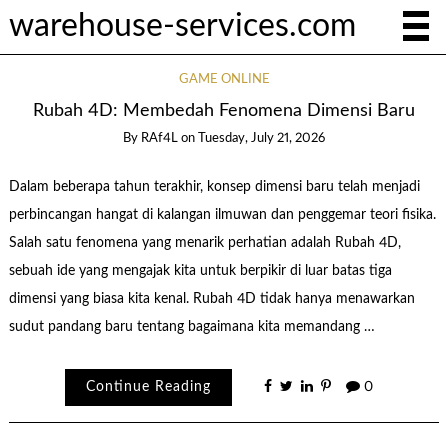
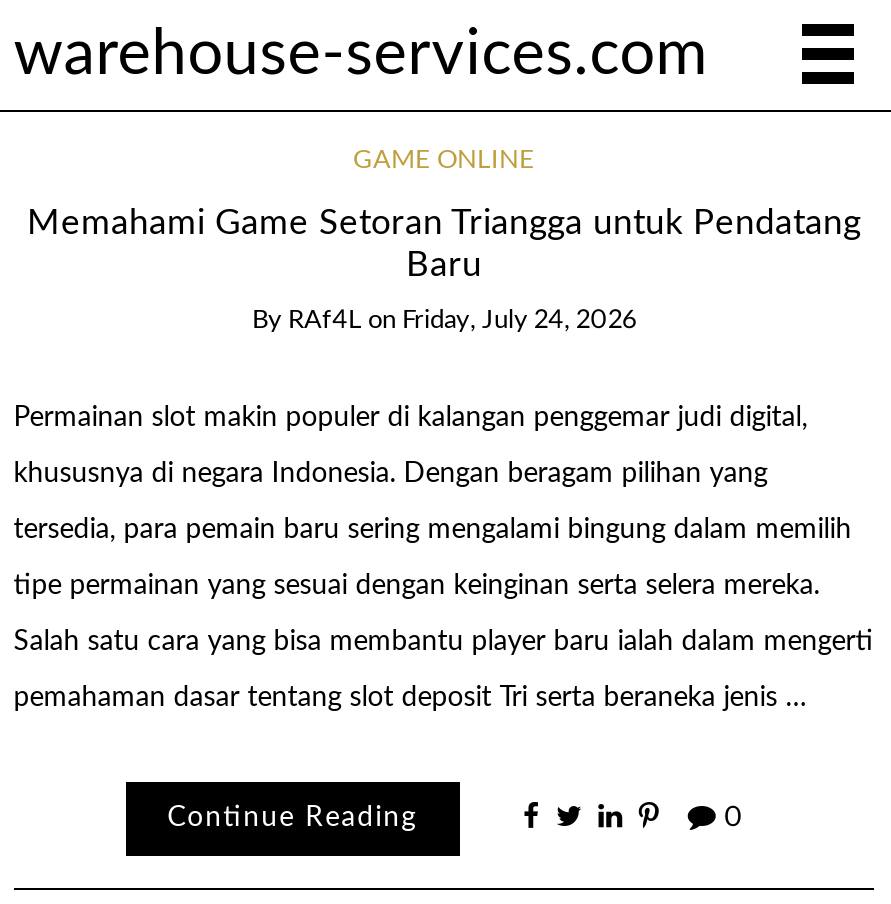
[33,102,415,119] Rubah 4D: Membedah Fenomena Dimensi Baru -> [27,206,861,282] Memahami Game Setoran Triangga untuk Pendatang | Baru
[123,132,325,145] By RAf4L on Tuesday, July 21, 2026 -> [252,309,636,335] By RAf4L on Friday, July 24, 2026
[9,180,420,194] Dalam beberapa tahun terakhir, konsep dimensi baru telah menjadi -> [14,403,808,431] Permainan slot makin populer di kalangan penggemar judi digital,
[9,208,436,222] perbincangan hangat di kalangan ilmuwan dan penggemar teori fisika. -> [14,459,768,487] khususnya di negara Indonesia. Dengan beragam pilihan yang
[9,236,401,250] Salah satu fenomena yang menarik perhatian adalah Rubah 4D, -> [14,515,852,543] tersedia, para pemain baru sering mengalami bingung dalam memilih
[9,264,392,278] sebuah ide yang mengajak kita untuk berpikir di luar batas tiga -> [14,571,820,599] tipe permainan yang sesuai dengan keinginan serta selera mereka.
[9,292,415,306] dimensi yang biasa kita kenal. Rubah 4D tidak hanya menawarkan -> [14,627,874,655] Salah satu cara yang bisa membantu player baru ialah dalam mengerti
[9,320,375,334] sudut pandang baru tentang bagaimana kita memandang … -> [14,683,808,711] pemahaman dasar tentang slot deposit Tri serta beraneka jenis …

